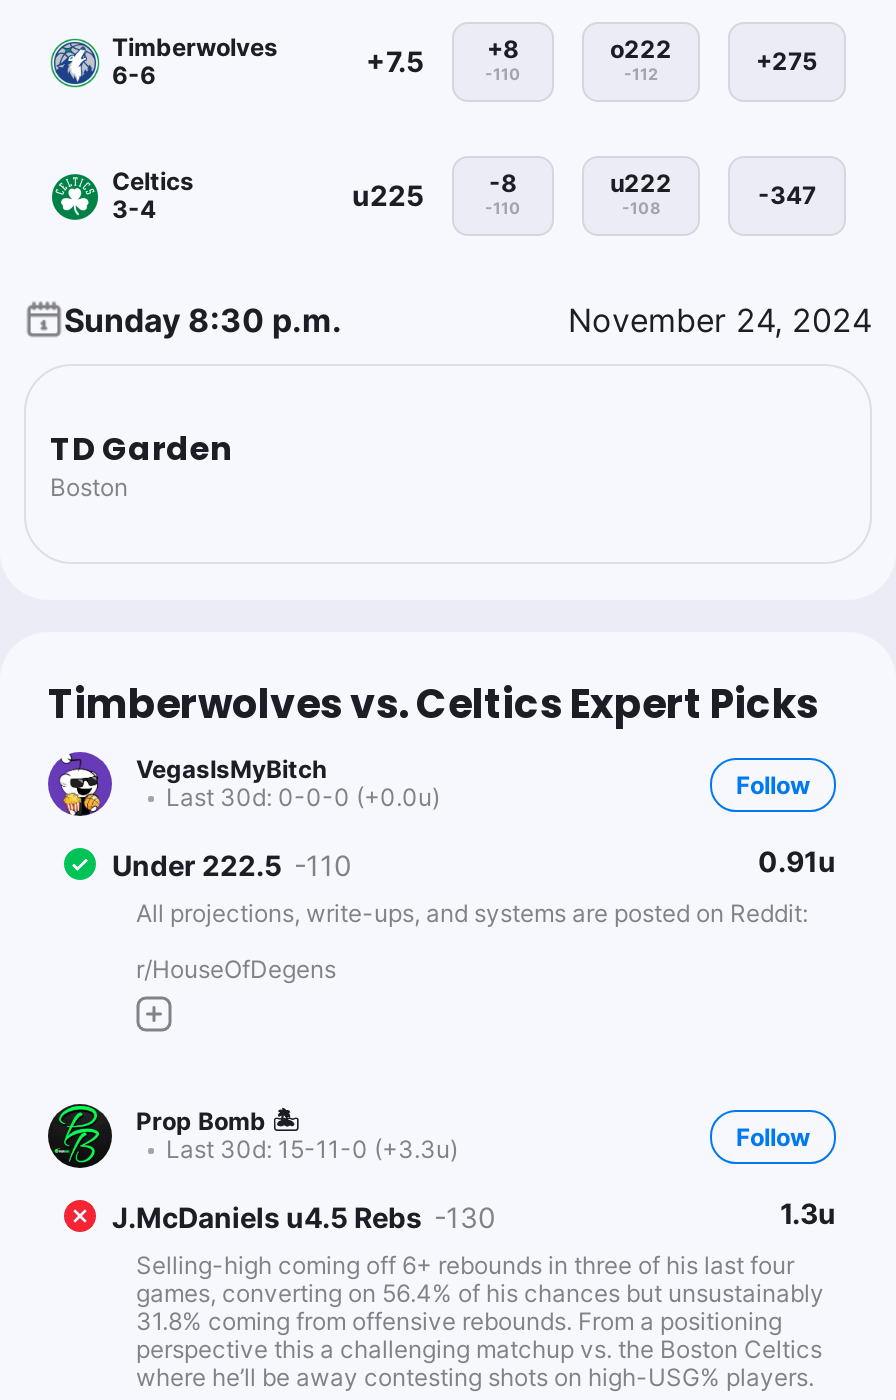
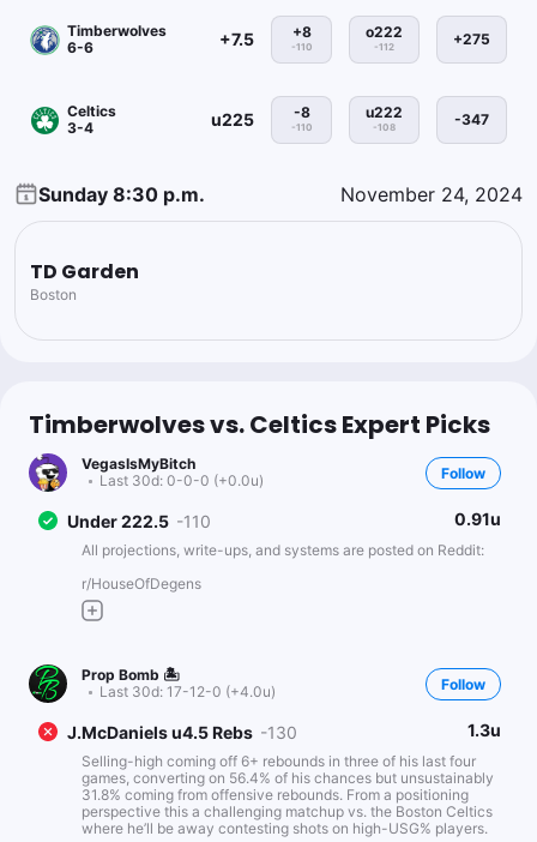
[166,1135,458,1165] Last 30d: 15-11-0 (+3.3u) -> [99,683,276,701] Last 30d: 17-12-0 (+4.0u)

